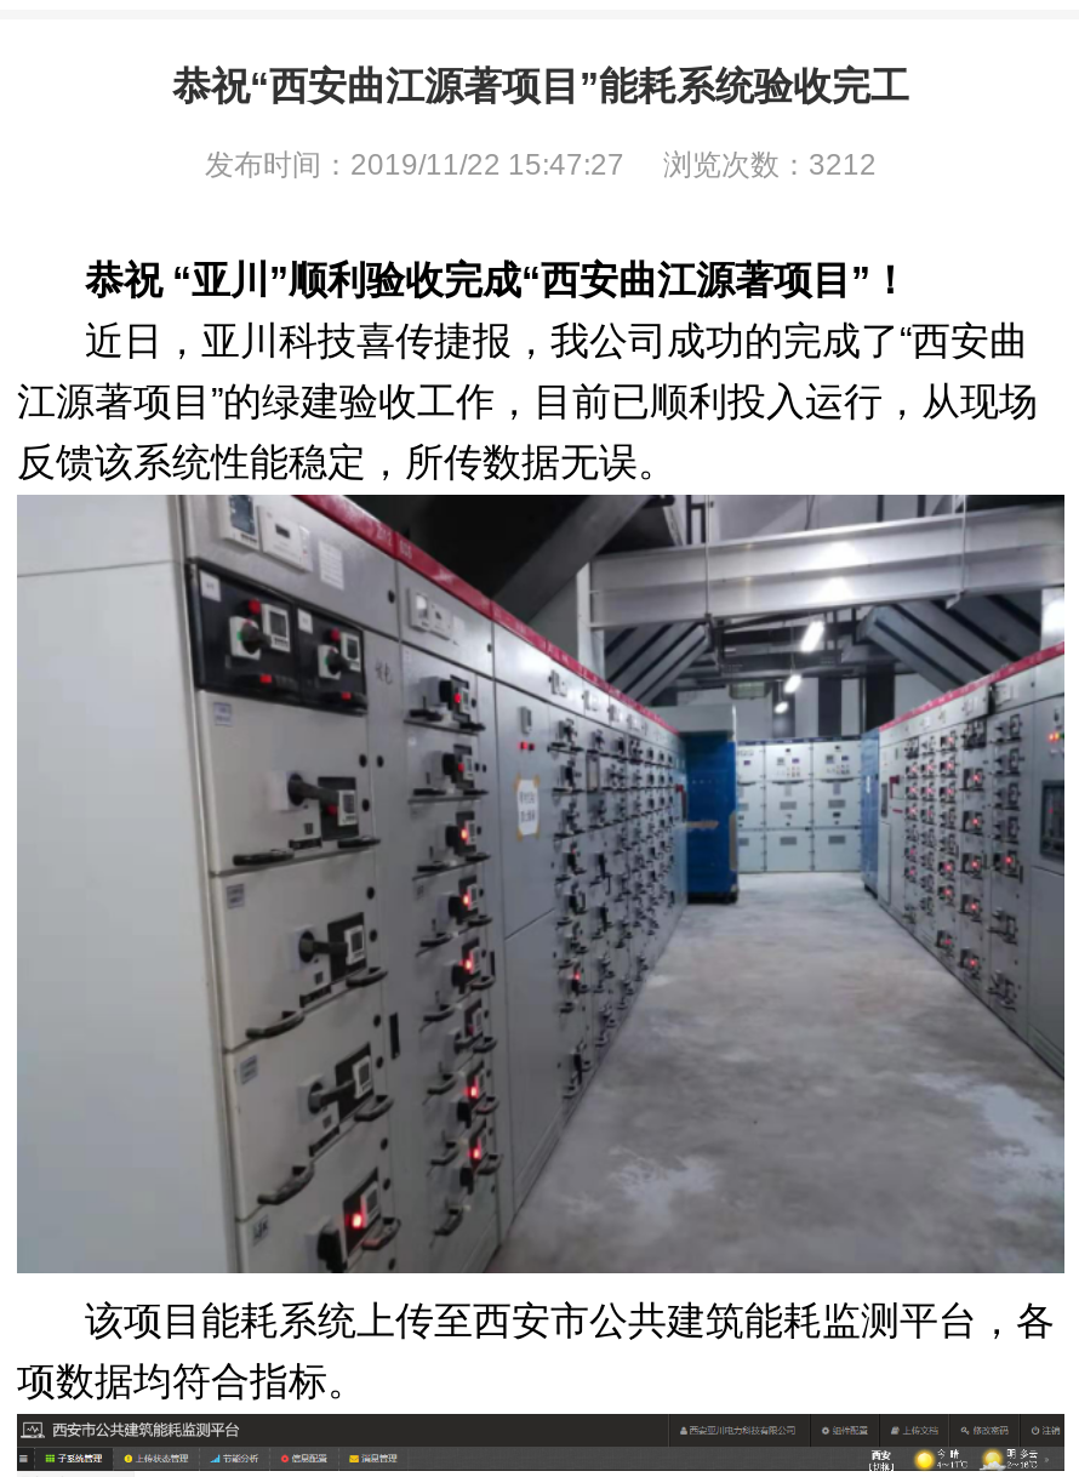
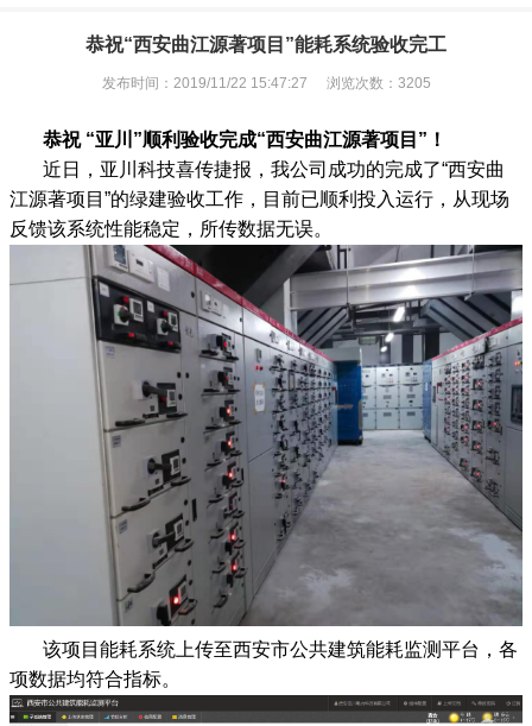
[205,147,877,181] 发布时间：2019/11/22 15:47:27 浏览次数：3212 -> [102,74,430,91] 发布时间：2019/11/22 15:47:27 浏览次数：3205

